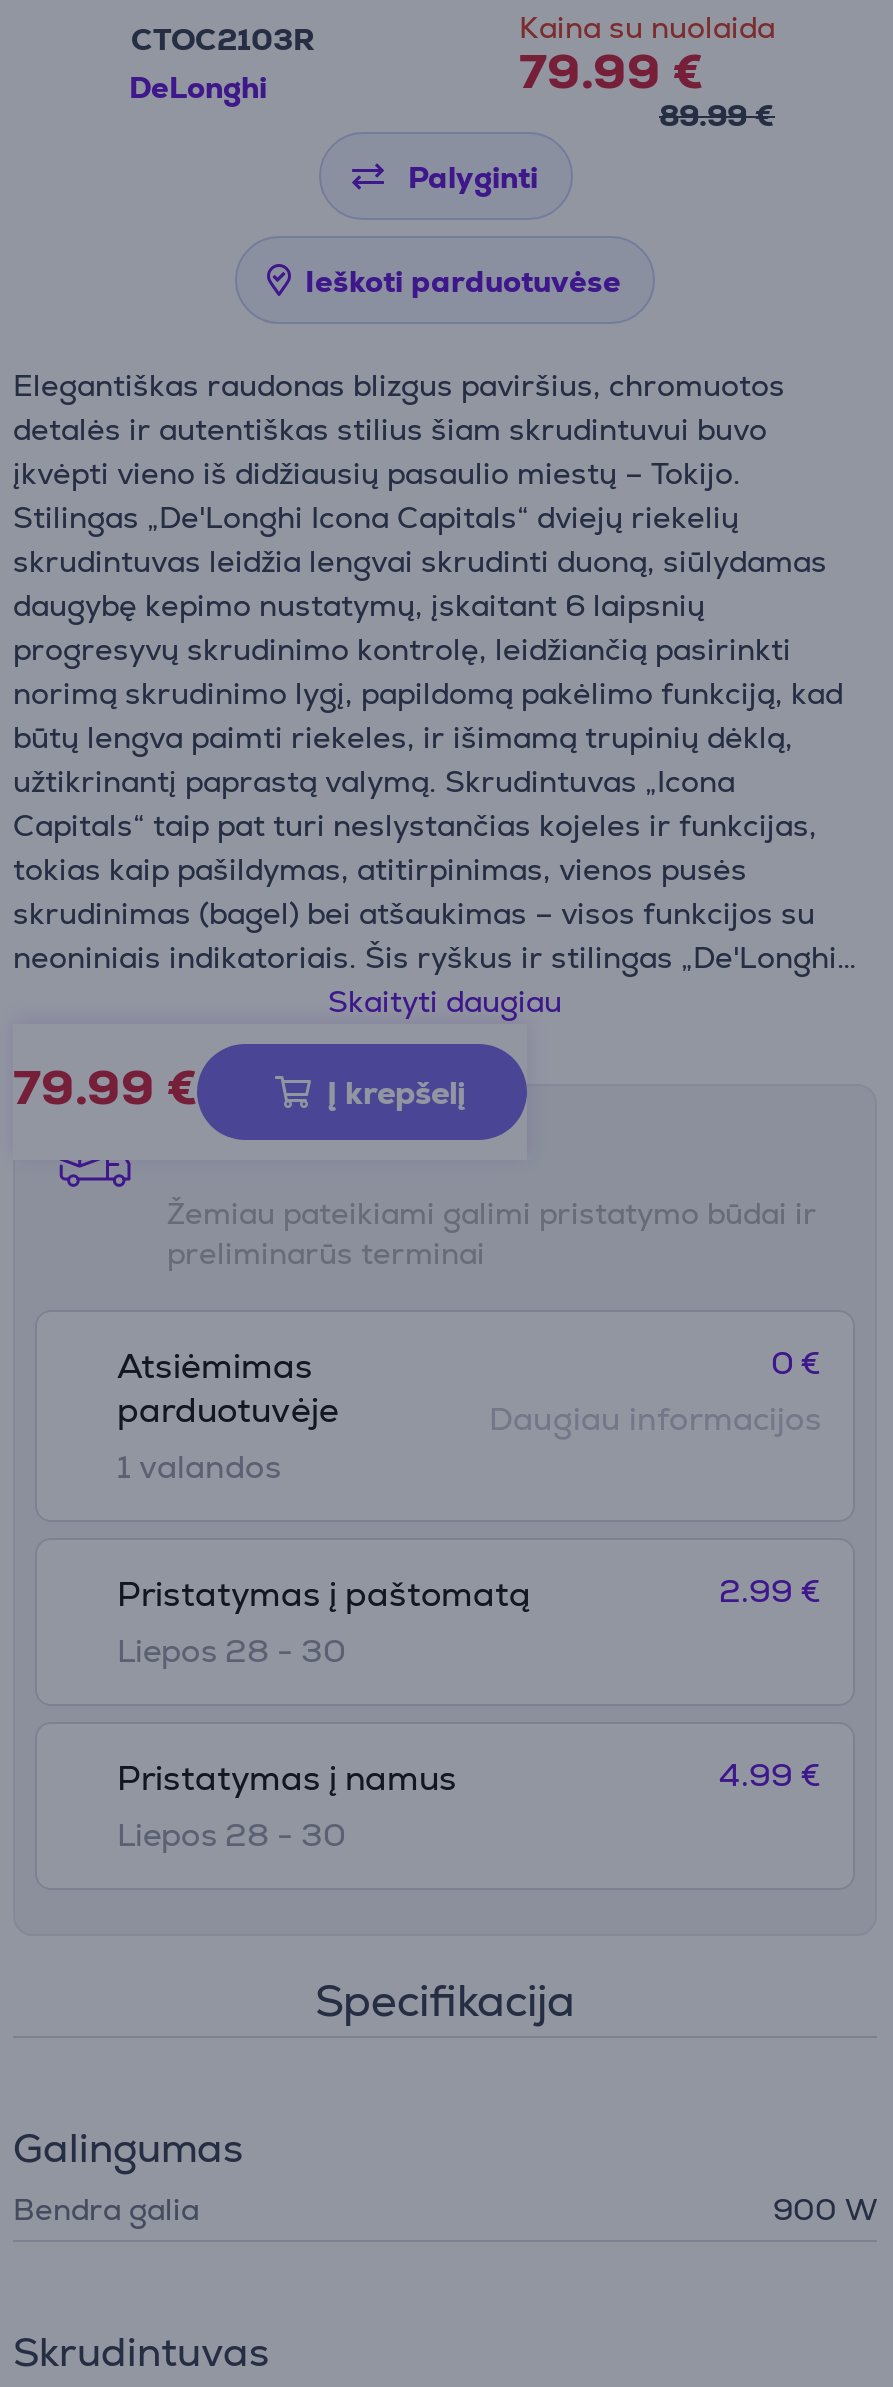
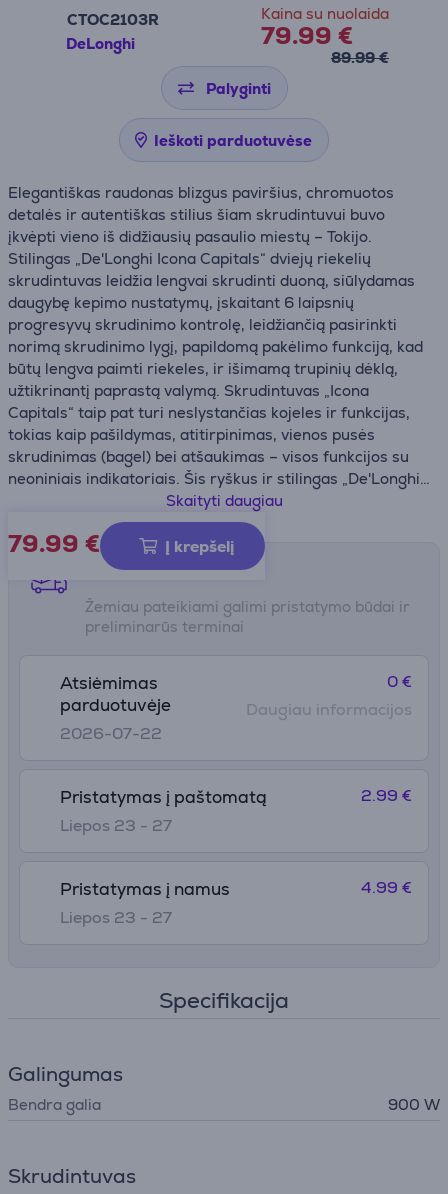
[117,1446,281,1488] 1 valandos -> [60,723,162,744] 2026-07-22
[117,1630,345,1672] Liepos 28 - 30 -> [60,815,172,836] Liepos 23 - 27
[117,1814,345,1856] Liepos 28 - 30 -> [60,907,172,928] Liepos 23 - 27

